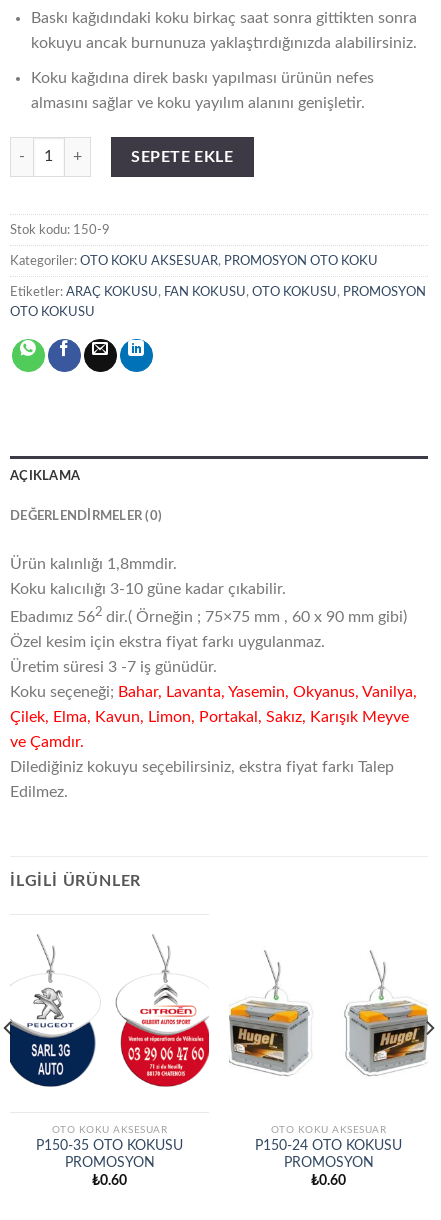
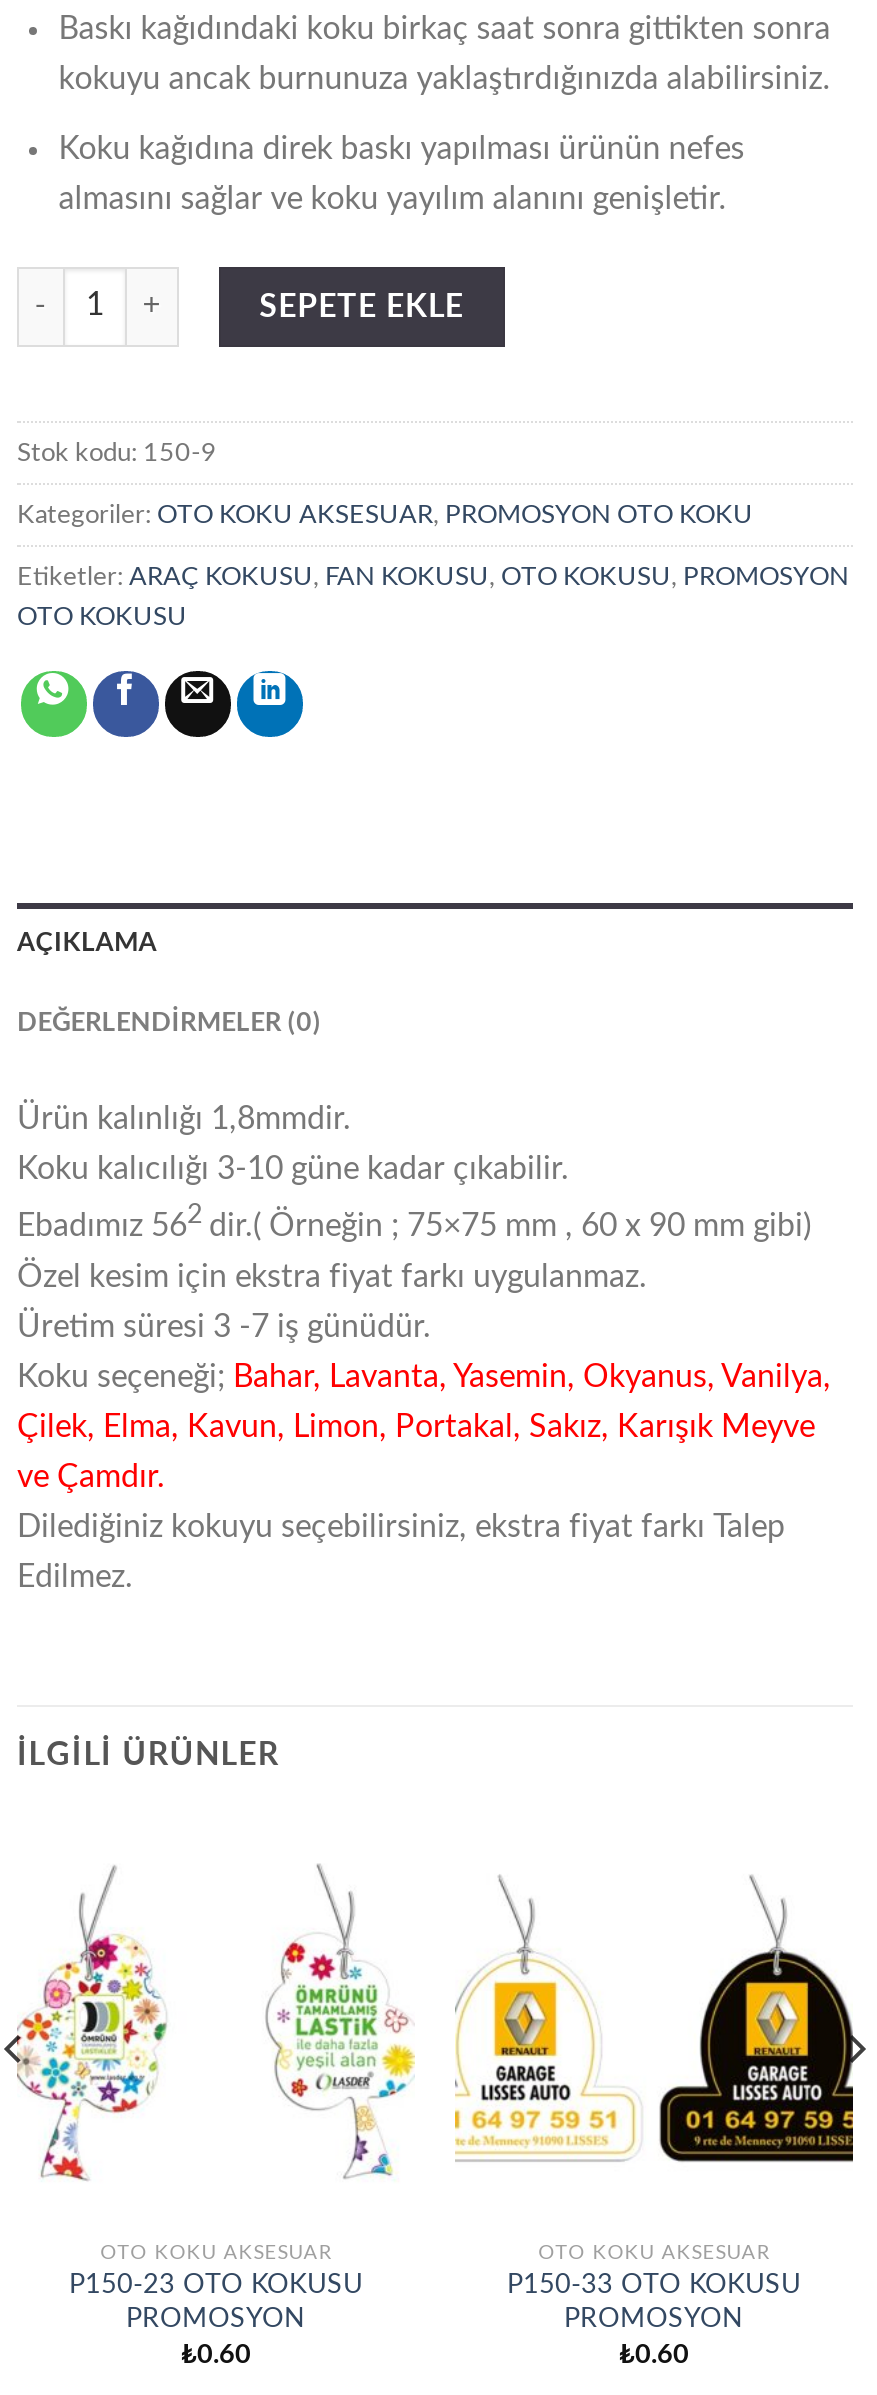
[9,934,97,1093] [image] -> [15,1865,187,2181] [image]
[115,934,210,1091] [image] -> [239,1865,415,2179] [image]
[229,945,319,1081] [image] -> [453,1877,637,2161] [image]
[331,944,428,1084] [image] -> [657,1875,855,2163] [image]
[36,1139,183,1153] P150-35 OTO KOKUSU -> [69,2272,363,2300] P150-23 OTO KOKUSU
[255,1139,402,1153] P150-24 OTO KOKUSU -> [507,2272,801,2300] P150-33 OTO KOKUSU

